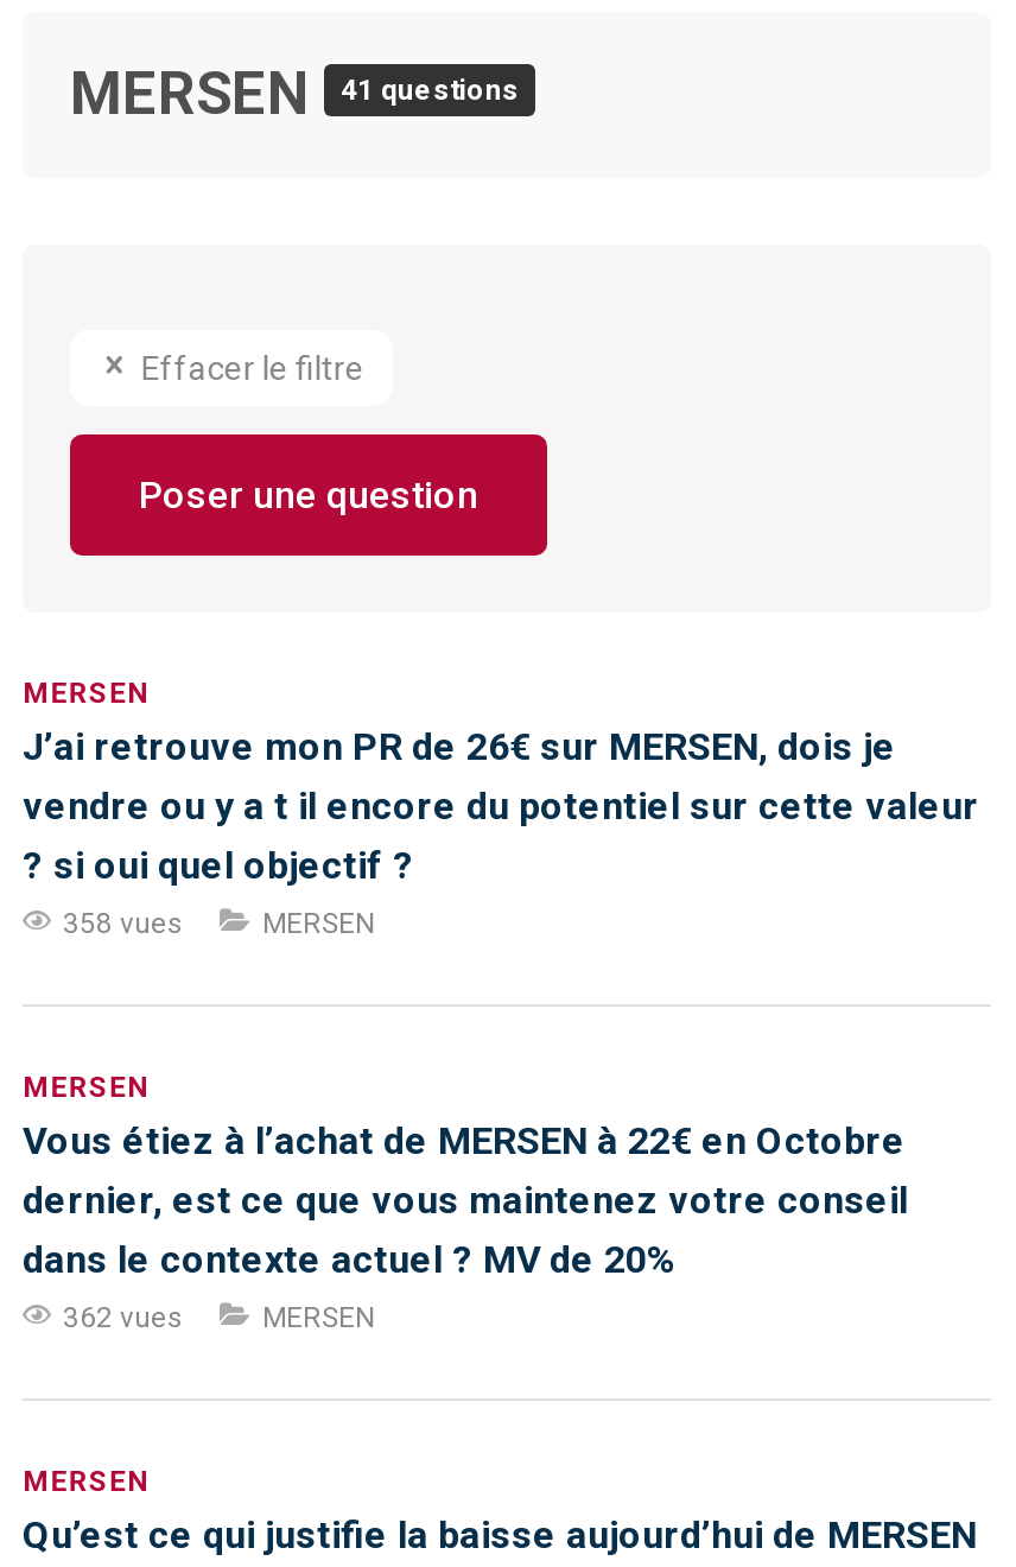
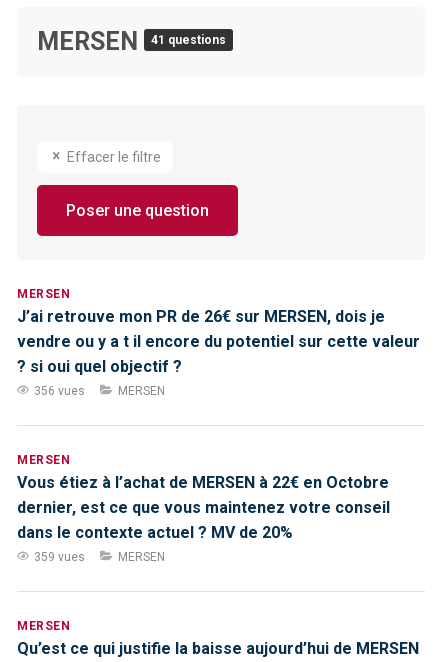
[63,906,184,939] 358 vues -> [34,384,85,398] 356 vues
[63,1300,184,1334] 362 vues -> [34,550,85,564] 359 vues

